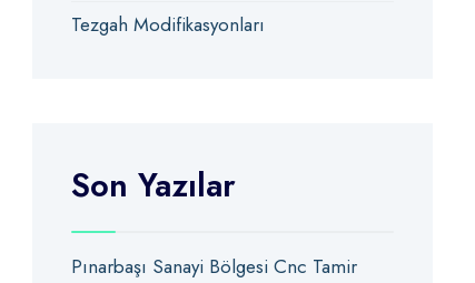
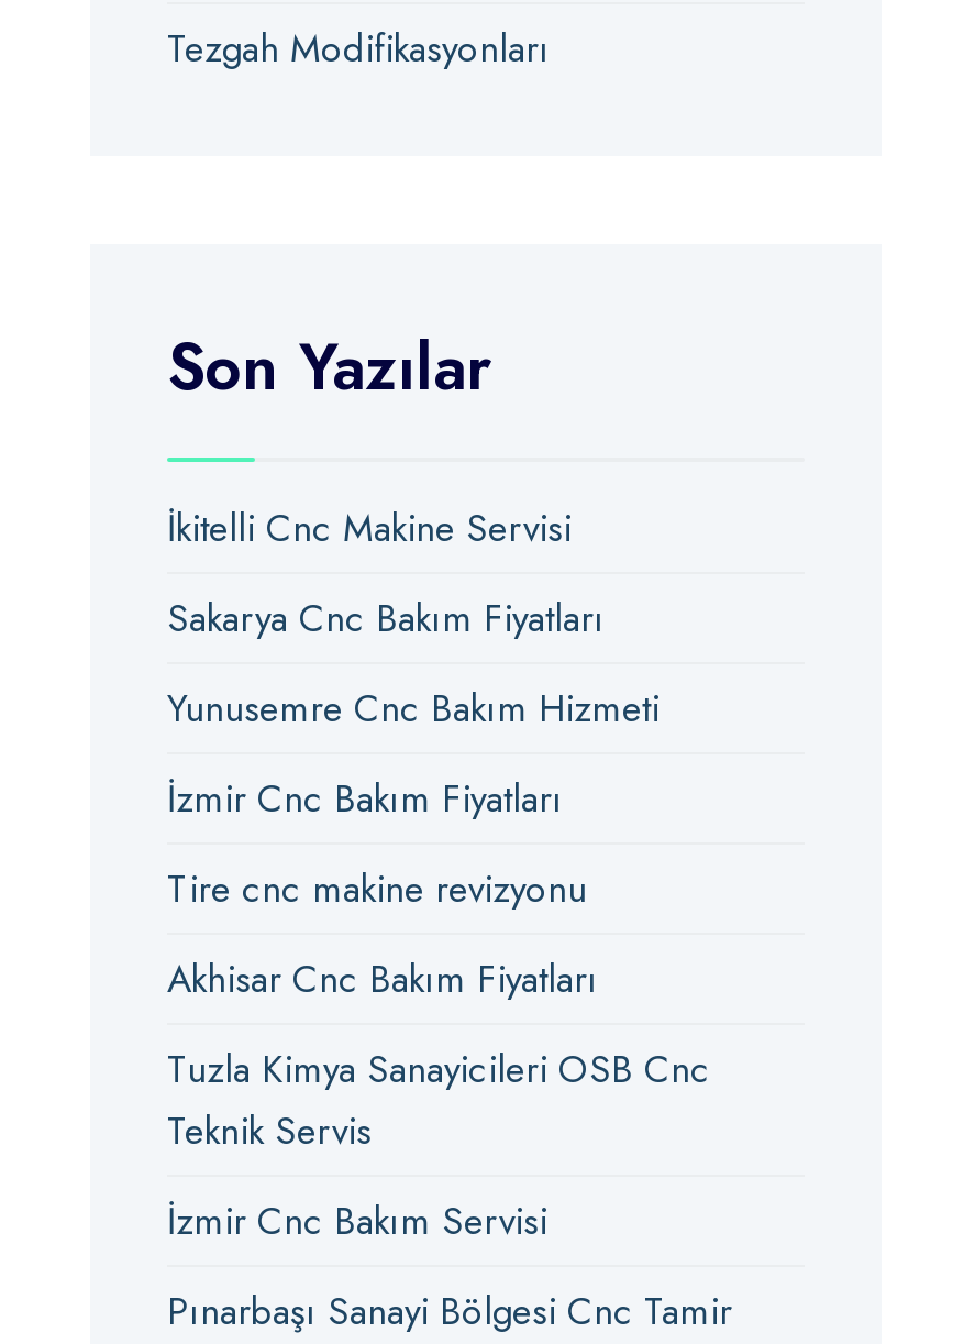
none -> [167,502,710,1247] İkitelli Cnc Makine Servisi | Sakarya Cnc Bakım Fiyatları | Yunusemre Cnc Bakım Hizmeti | İzmir Cnc Bakım Fiyatları | Tire cnc makine revizyonu | Akhisar Cnc Bakım Fiyatları | Tuzla Kimya Sanayicileri OSB Cnc | Teknik Servis | İzmir Cnc Bakım Servisi

